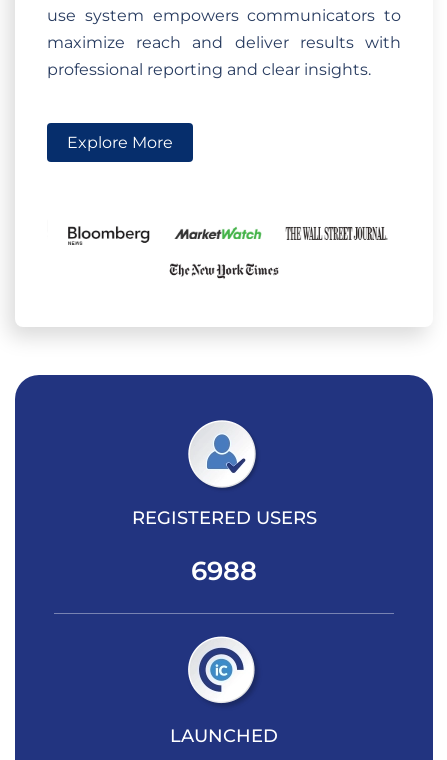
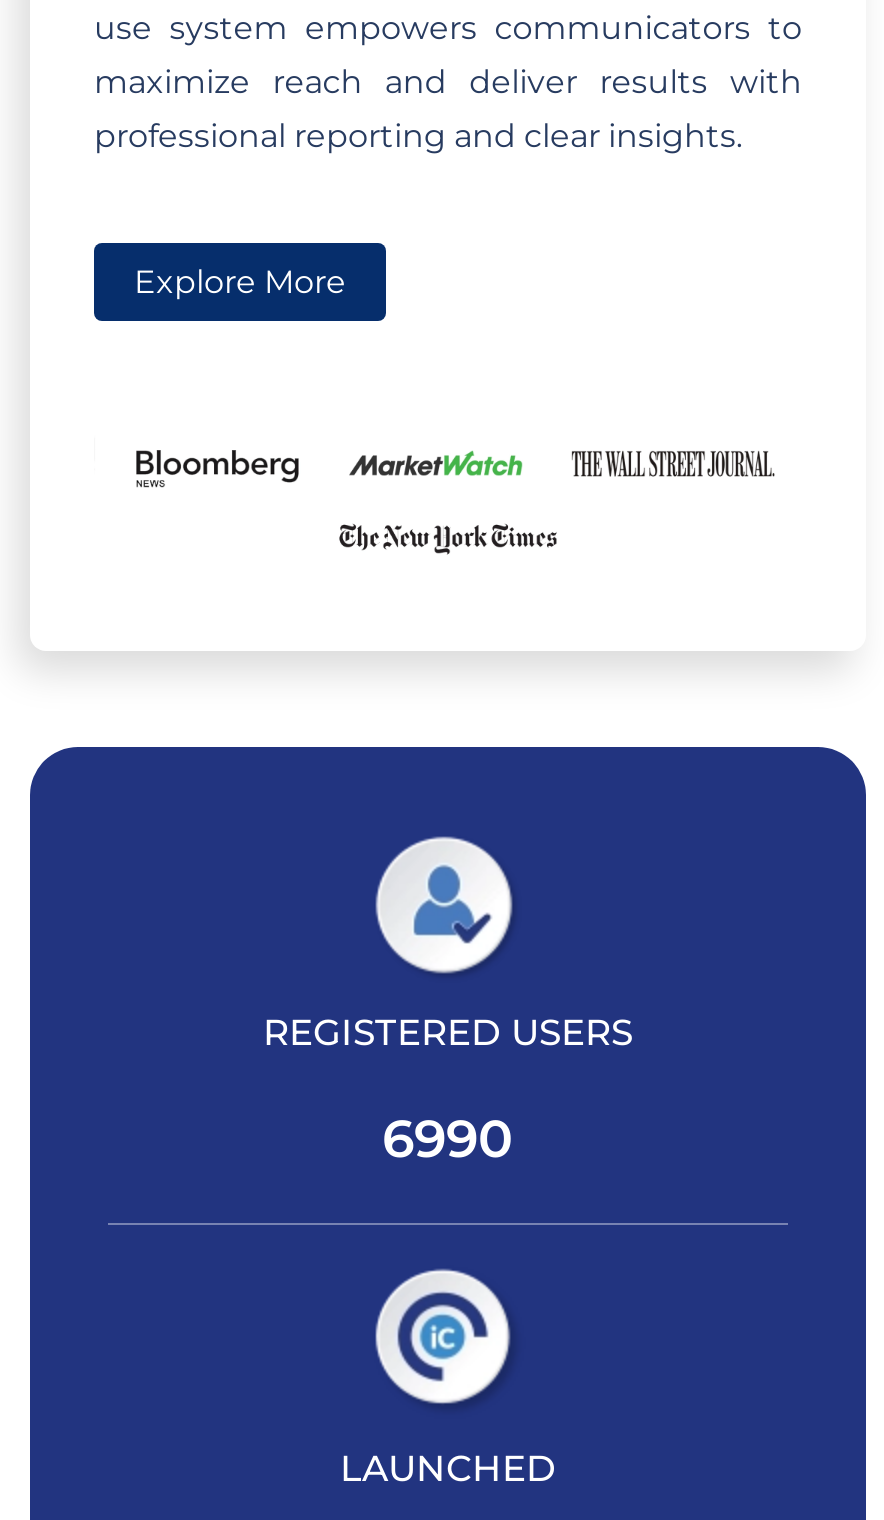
[191,555,257,587] 6988 -> [382,1108,514,1172] 6990

